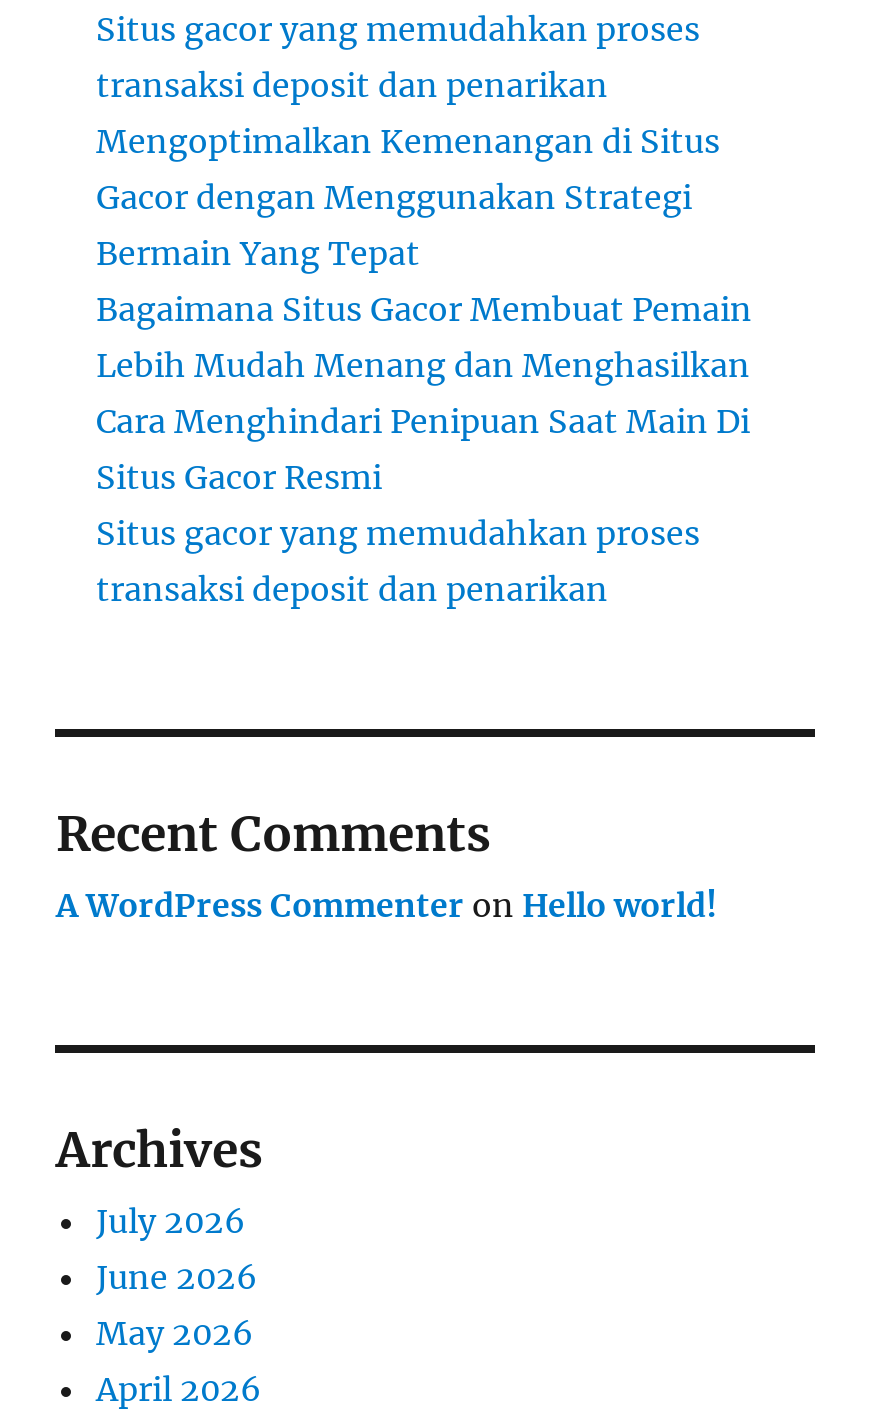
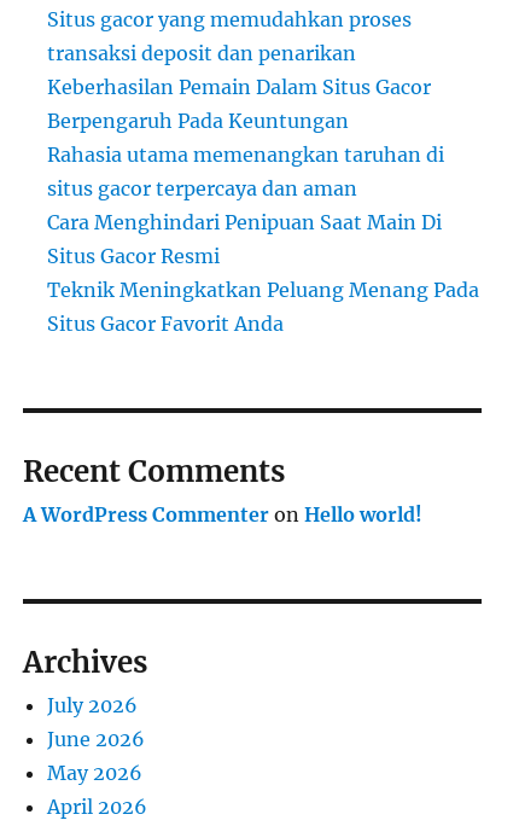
[96,121,752,385] Mengoptimalkan Kemenangan di Situs | Gacor dengan Menggunakan Strategi | Bermain Yang Tepat | Bagaimana Situs Gacor Membuat Pemain | Lebih Mudah Menang dan Menghasilkan -> [48,75,445,201] Keberhasilan Pemain Dalam Situs Gacor | Berpengaruh Pada Keuntungan | Rahasia utama memenangkan taruhan di | situs gacor terpercaya dan aman
[96,513,700,609] Situs gacor yang memudahkan proses | transaksi deposit dan penarikan -> [48,278,480,336] Teknik Meningkatkan Peluang Menang Pada | Situs Gacor Favorit Anda

